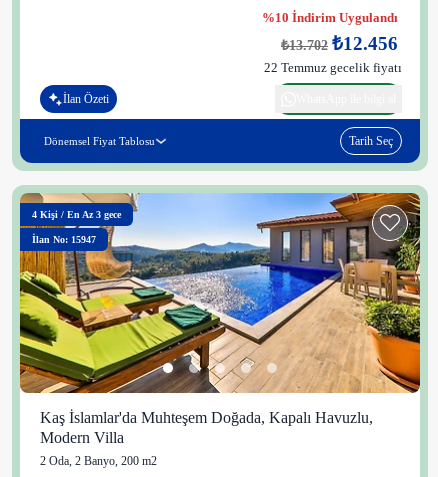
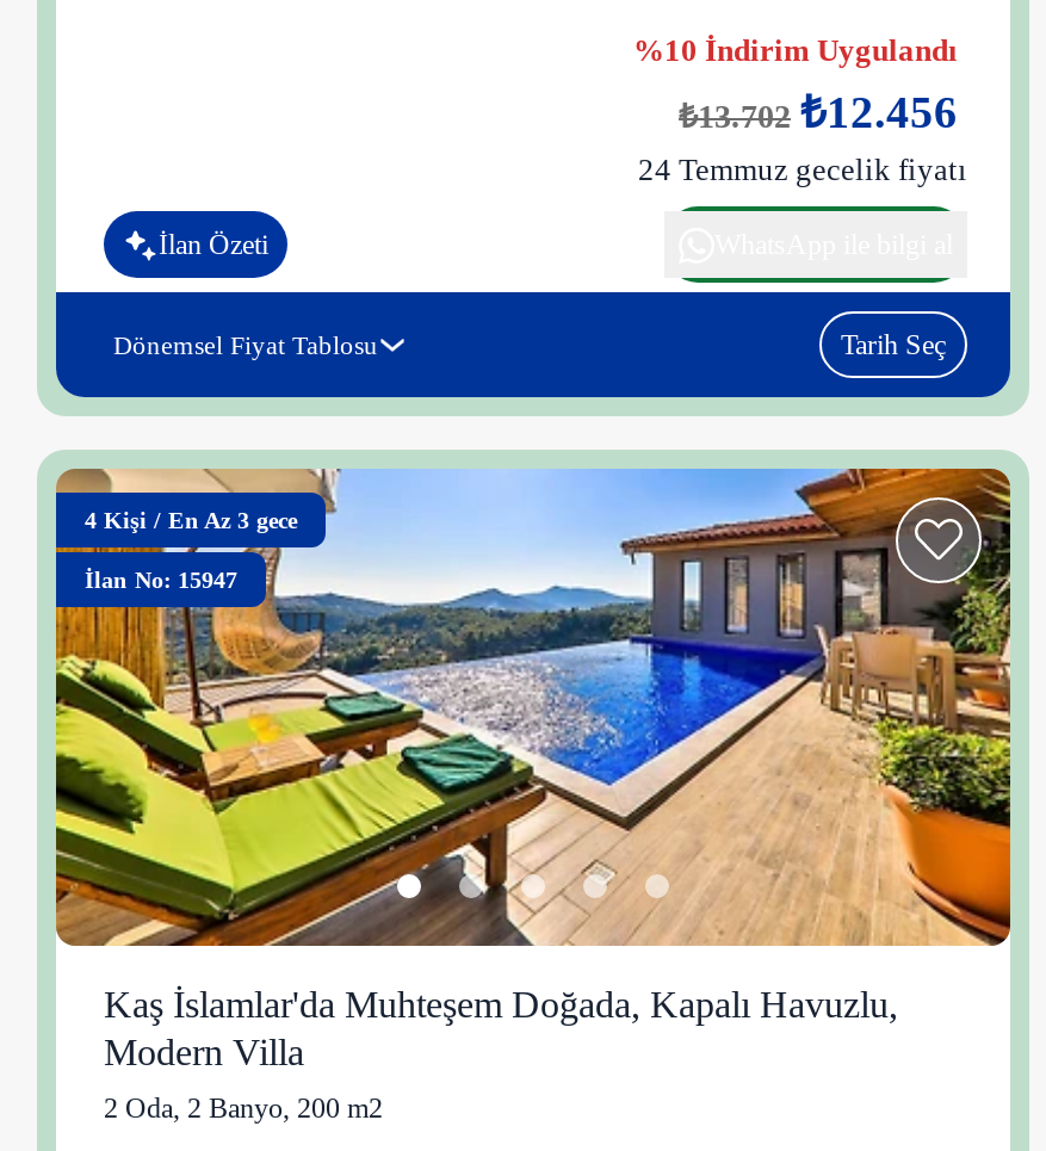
[264,60,402,75] 22 Temmuz gecelik fiyatı -> [638,151,967,187] 24 Temmuz gecelik fiyatı

